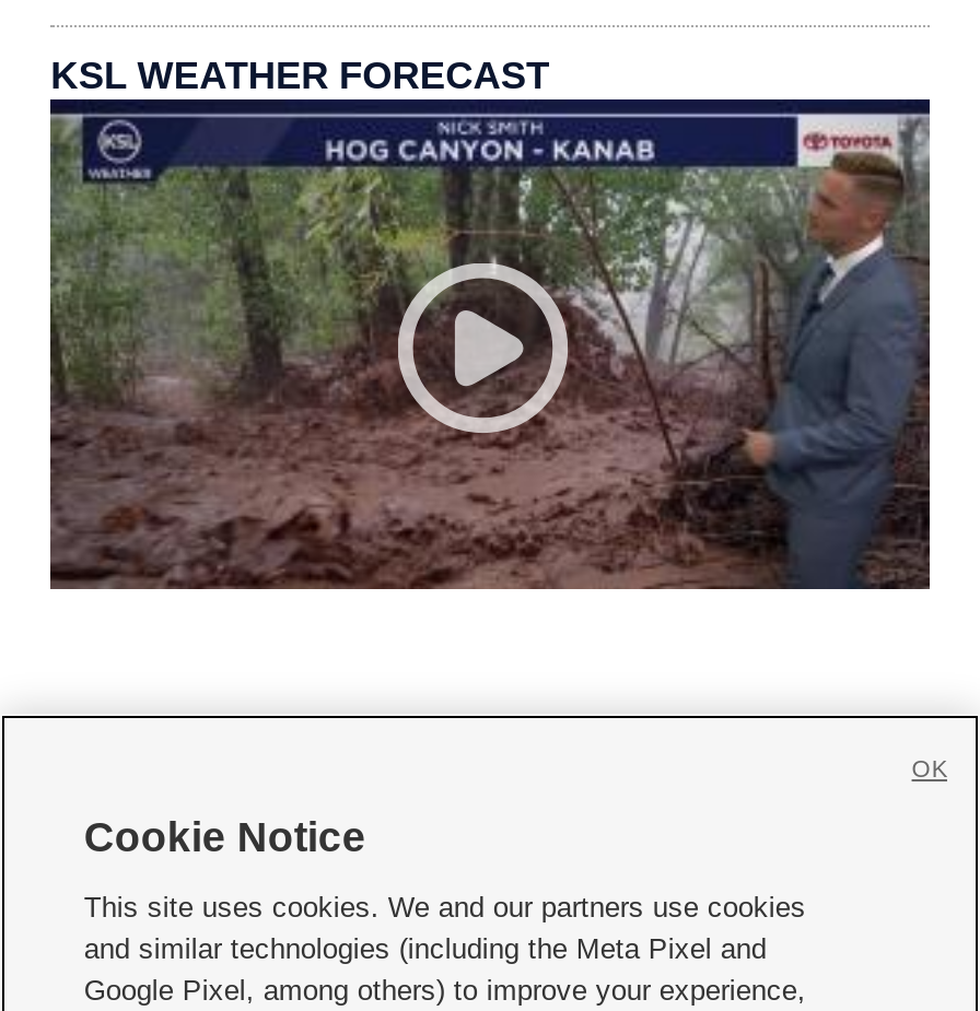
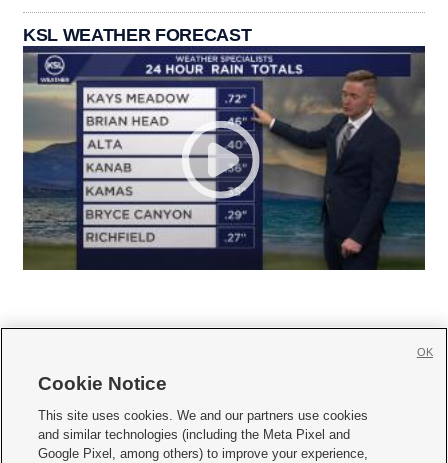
[50,98,930,590] [image] -> [23,46,425,271] [image]

